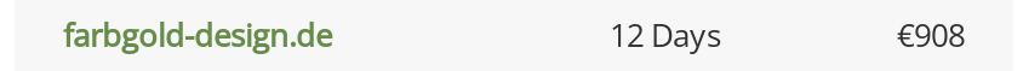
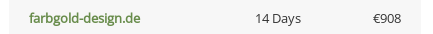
[610,13,721,57] 12 Days -> [254,9,300,27] 14 Days

